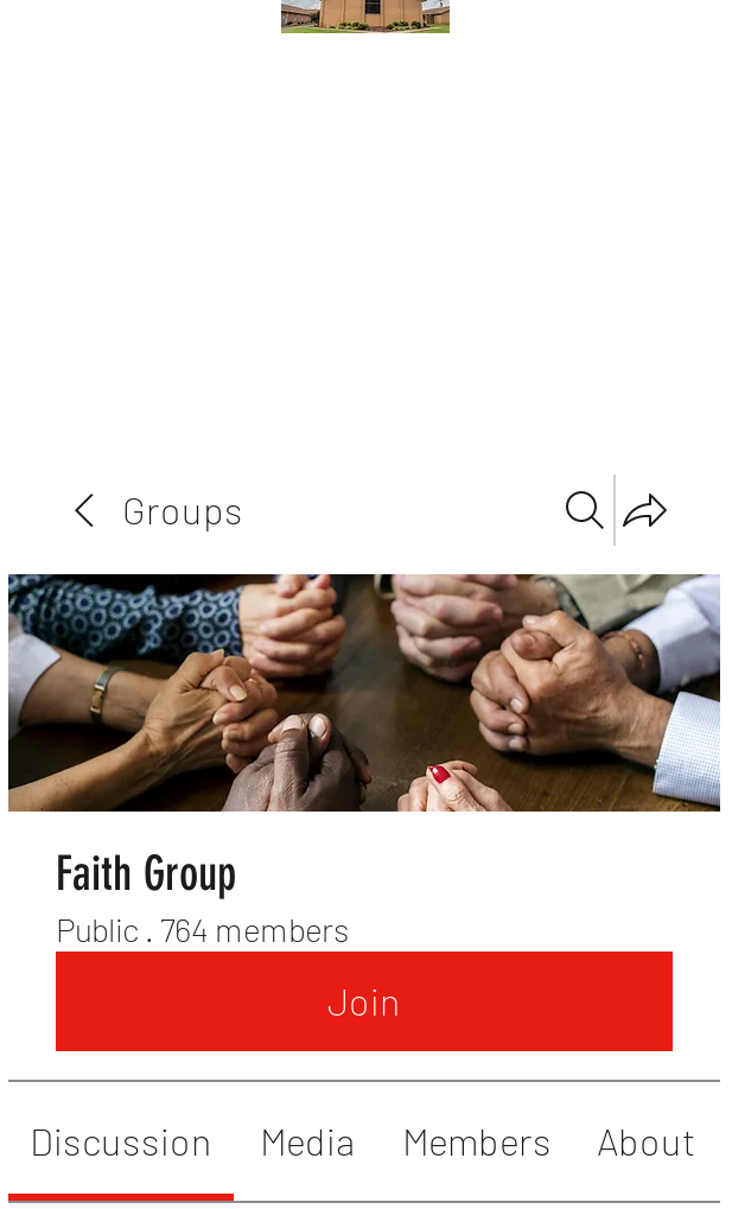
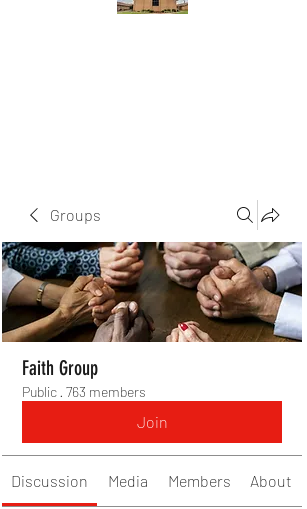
[56,909,350,949] Public 764 members -> [22,383,146,400] Public 763 members

